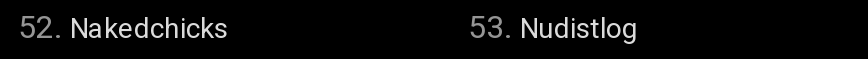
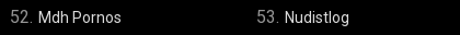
[18,9,228,47] 52. Nakedchicks -> [10,7,122,28] 52. Mdh Pornos

